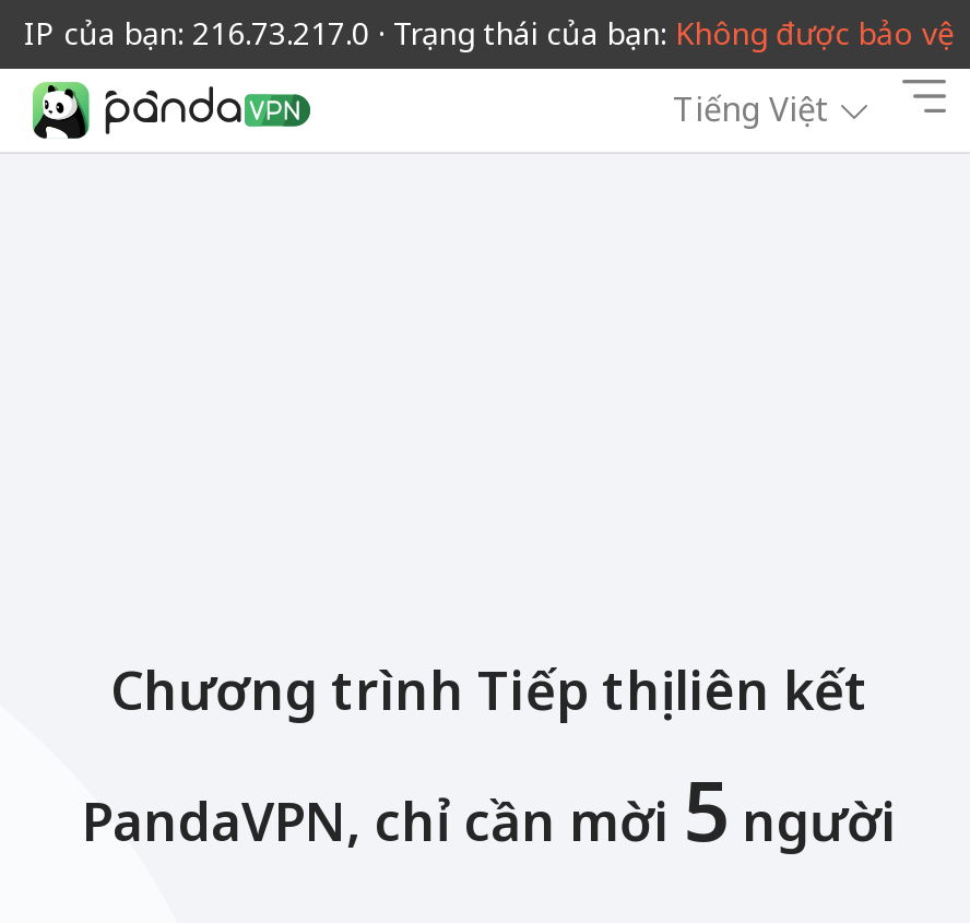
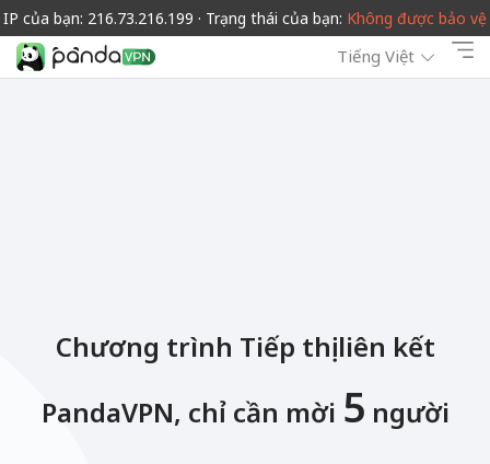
[24,12,955,54] IP của bạn: 216.73.217.0 · Trạng thái của bạn: Không được bảo vệ -> [3,8,487,28] IP của bạn: 216.73.216.199 · Trạng thái của bạn: Không được bảo vệ

